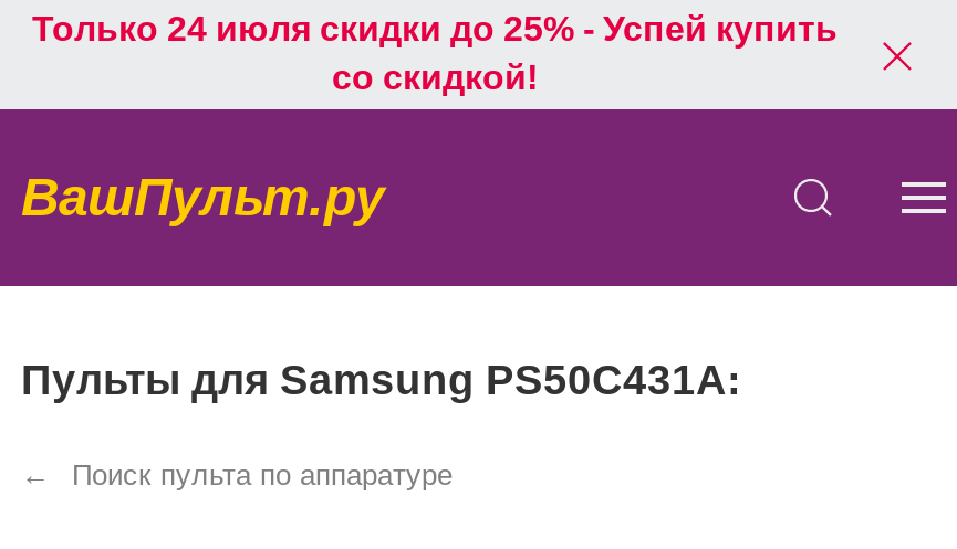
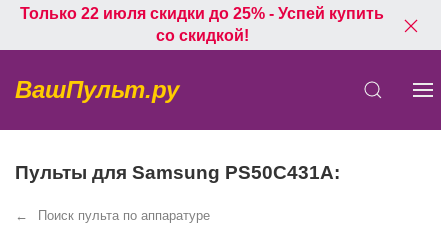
[32,10,838,47] Только 24 июля скидки до 25% - Успей купить -> [20,5,384,22] Только 22 июля скидки до 25% - Успей купить

